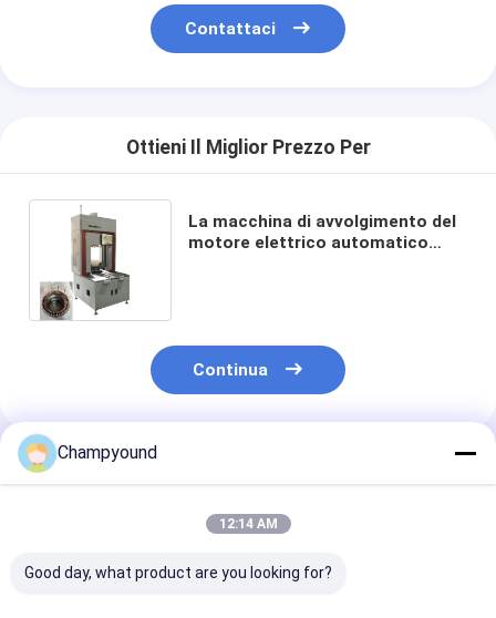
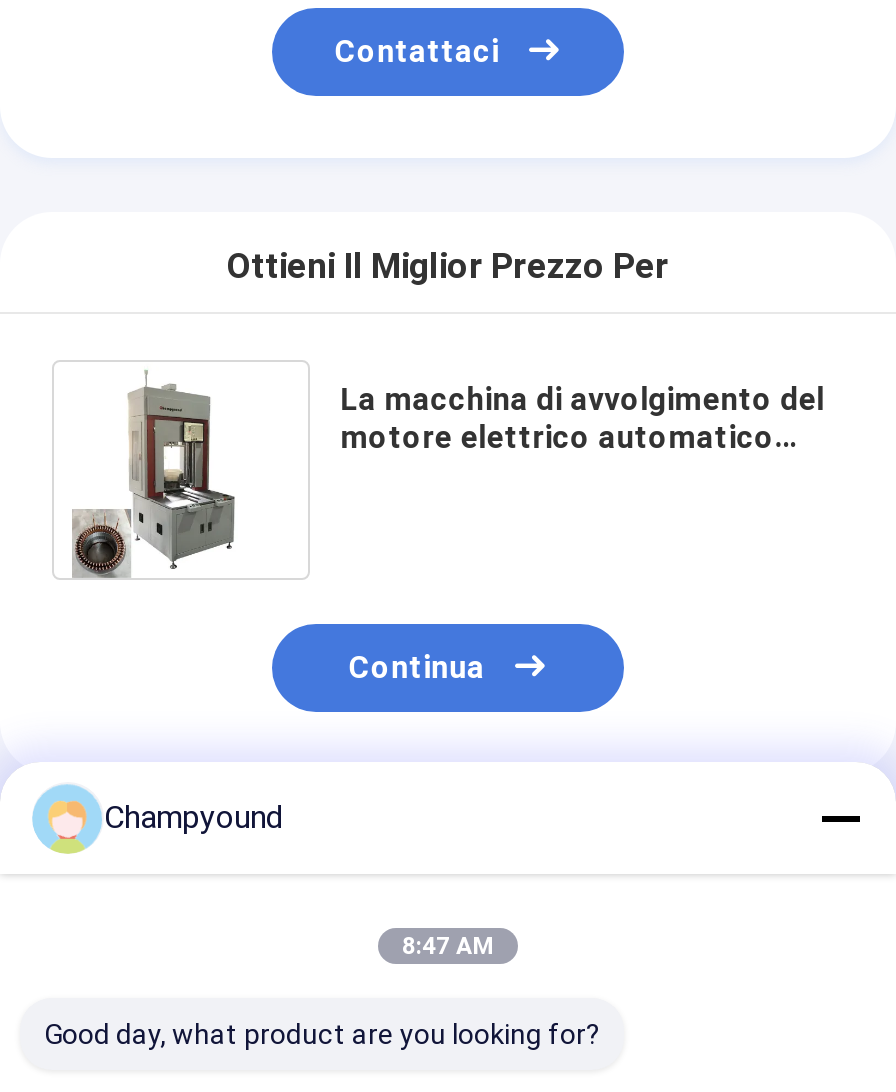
[219,516,277,532] 12:14 AM -> [402,932,494,960] 8:47 AM

